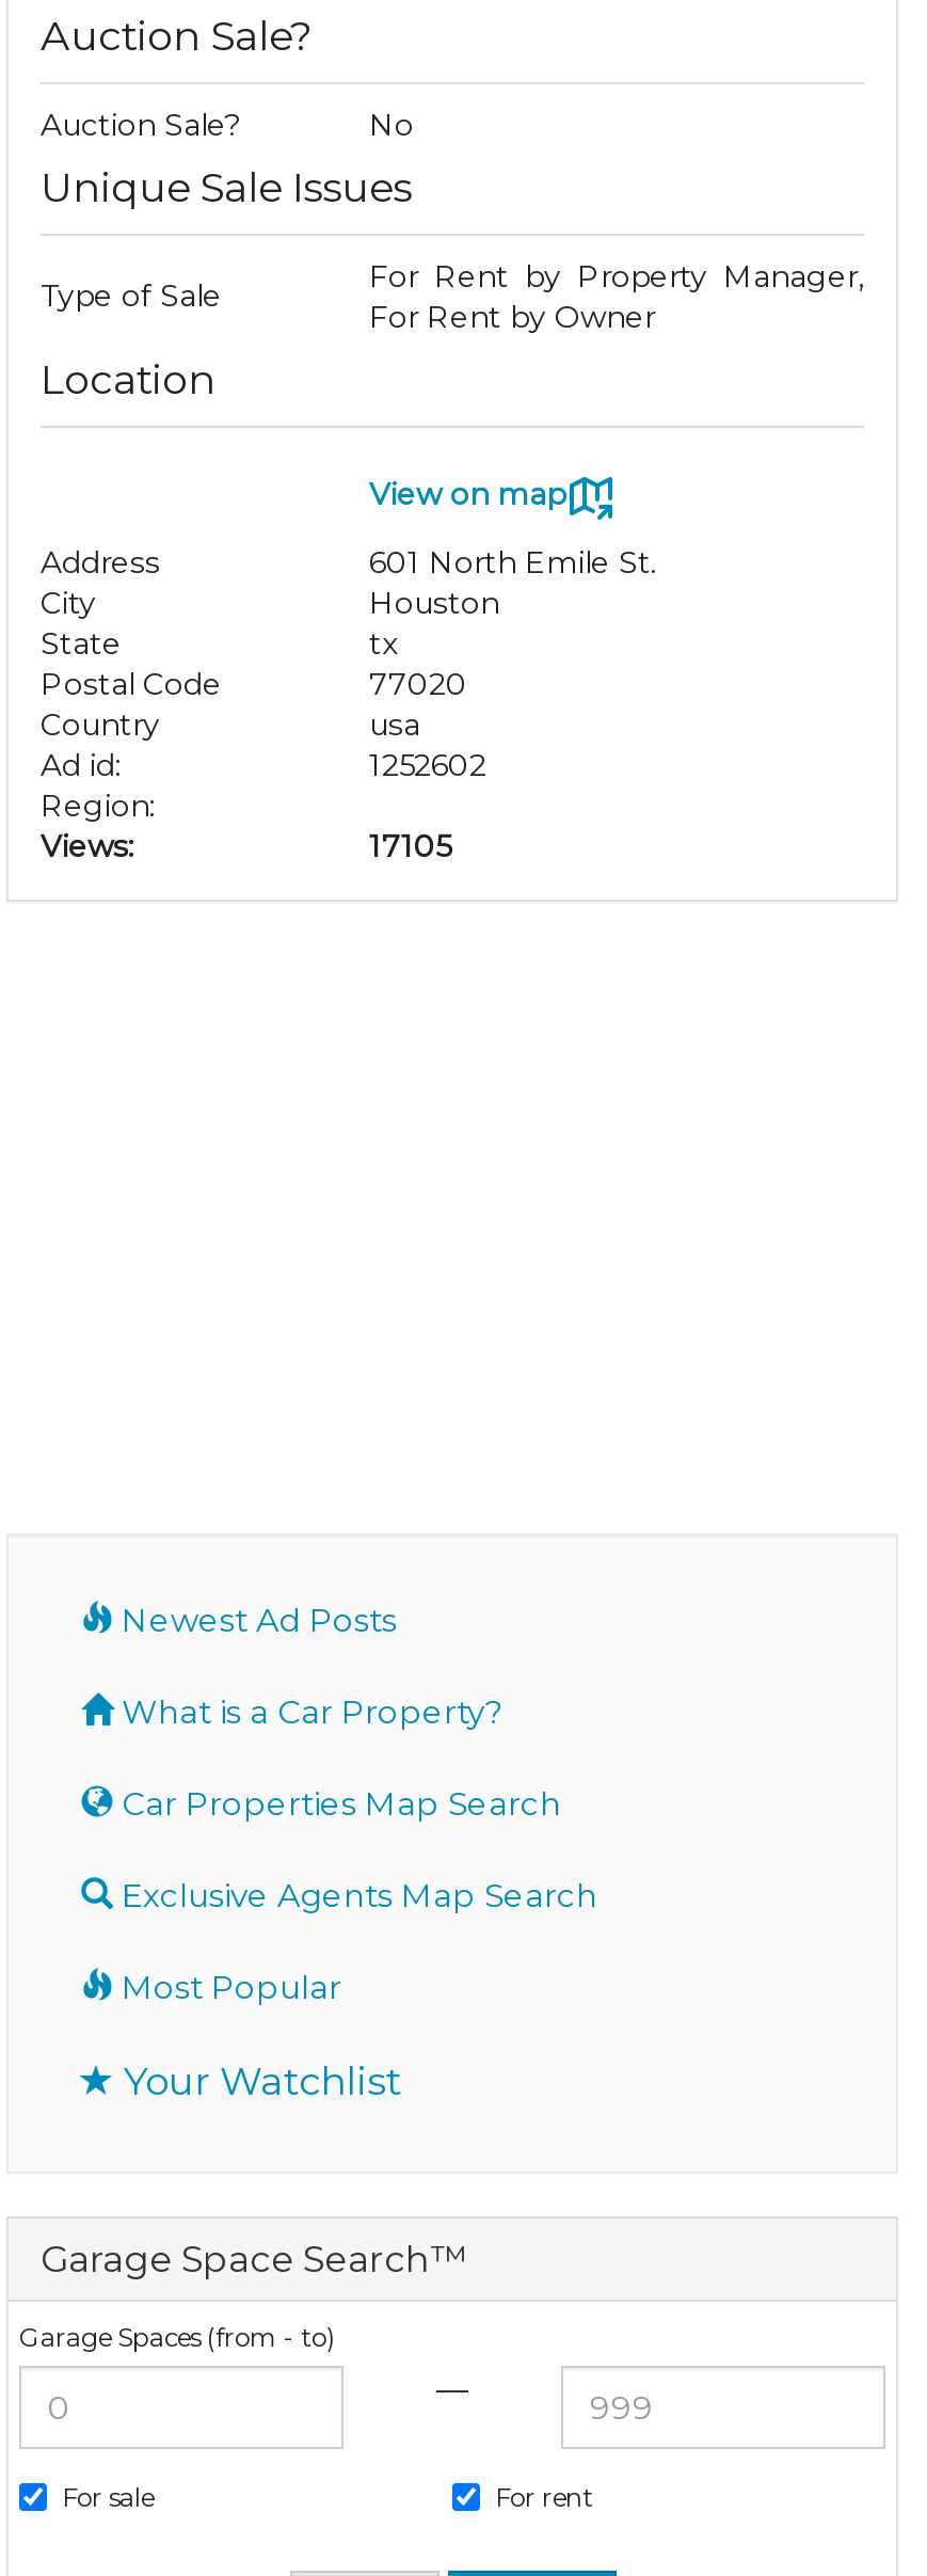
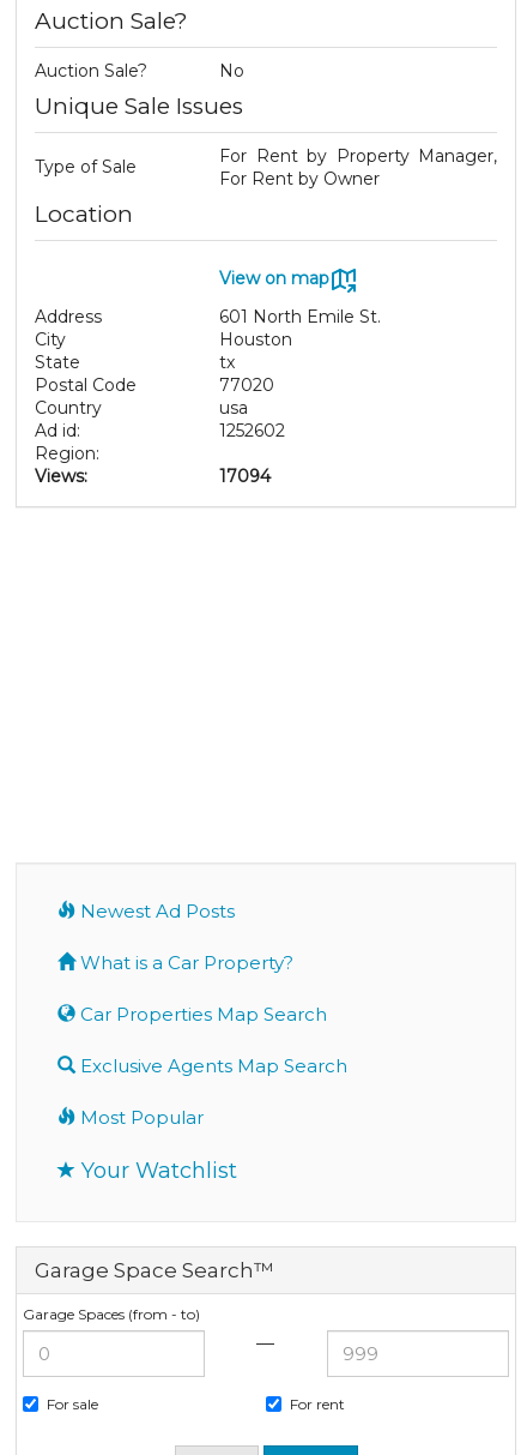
[369,826,450,865] 17105 -> [219,465,271,487] 17094

